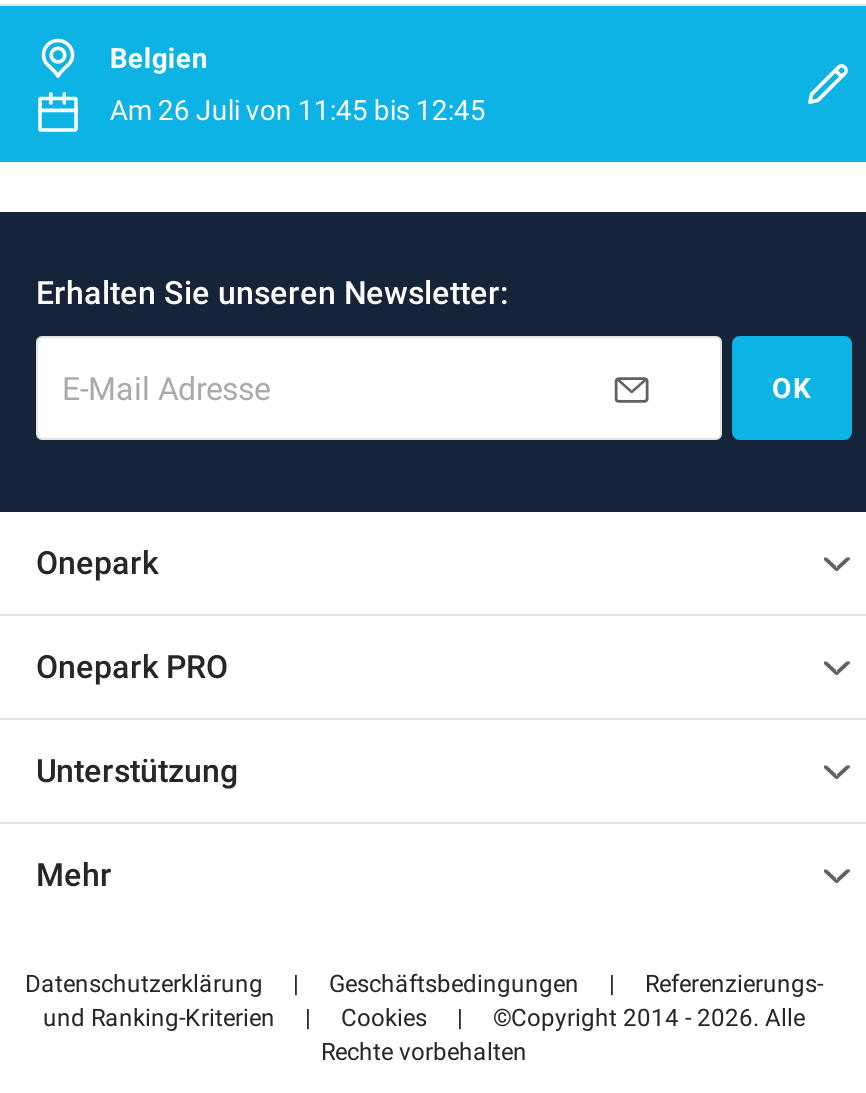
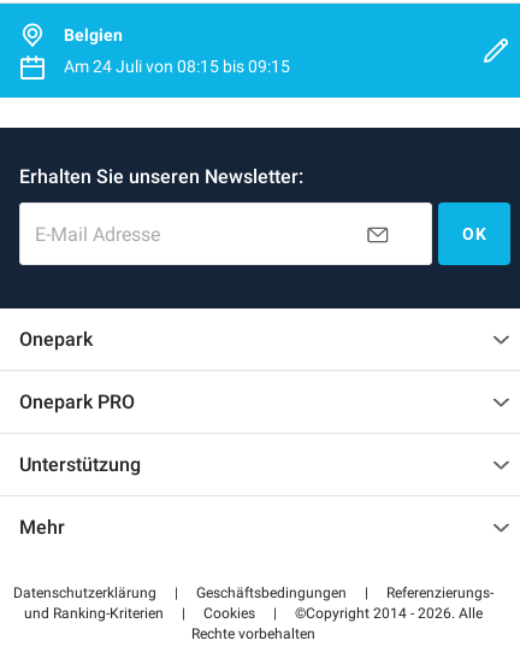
[110,94,486,126] Am 26 Juli von 11:45 bis 12:45 -> [64,57,290,76] Am 24 Juli von 08:15 bis 09:15

